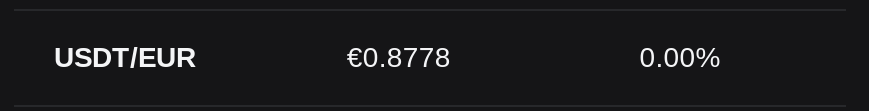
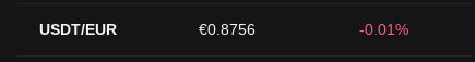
[347,41,451,73] €0.8778 -> [199,21,256,38] €0.8756
[640,41,720,73] 0.00% -> [359,21,408,38] -0.01%

